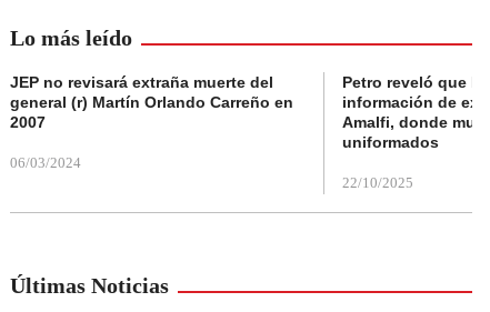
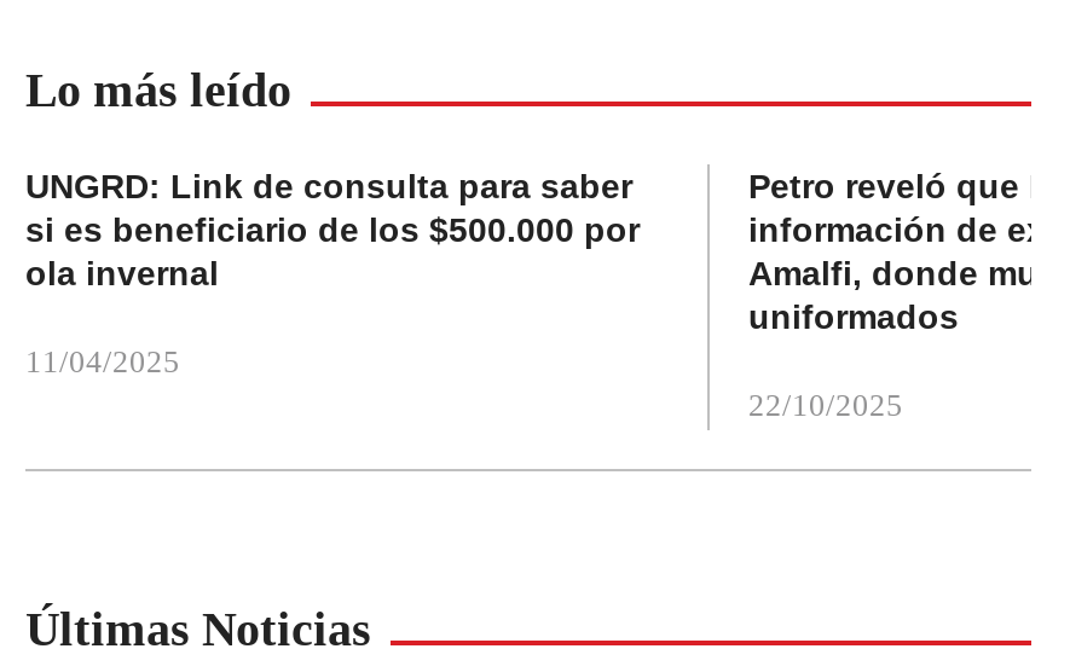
[10,74,293,131] JEP no revisará extraña muerte del | general (r) Martín Orlando Carreño en | 2007 -> [25,168,640,293] UNGRD: Link de consulta para saber | si es beneficiario de los $500.000 por | ola invernal
[10,155,81,171] 06/03/2024 -> [25,344,180,380] 11/04/2025

